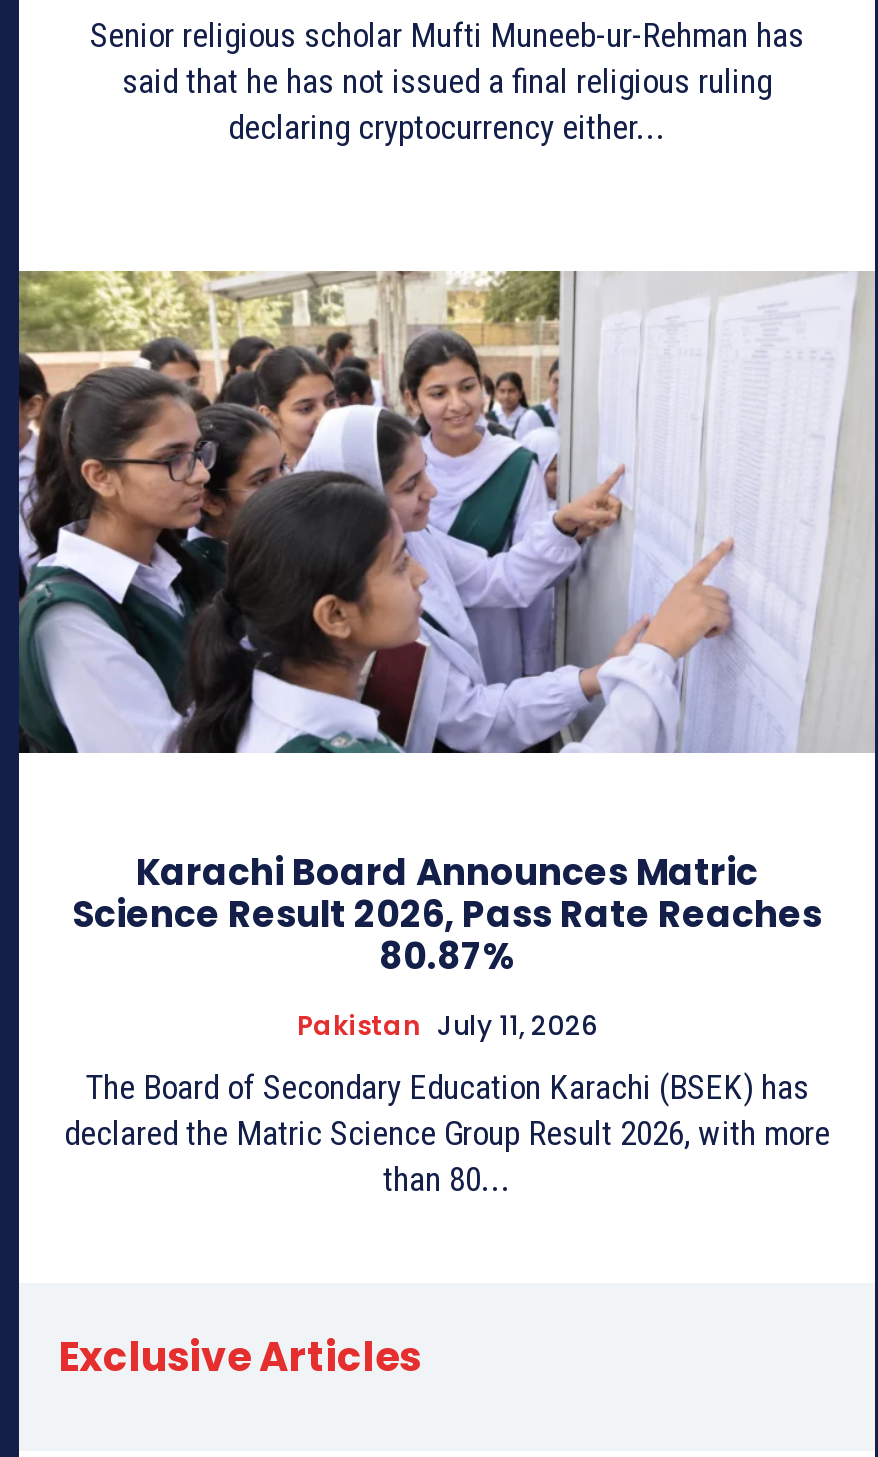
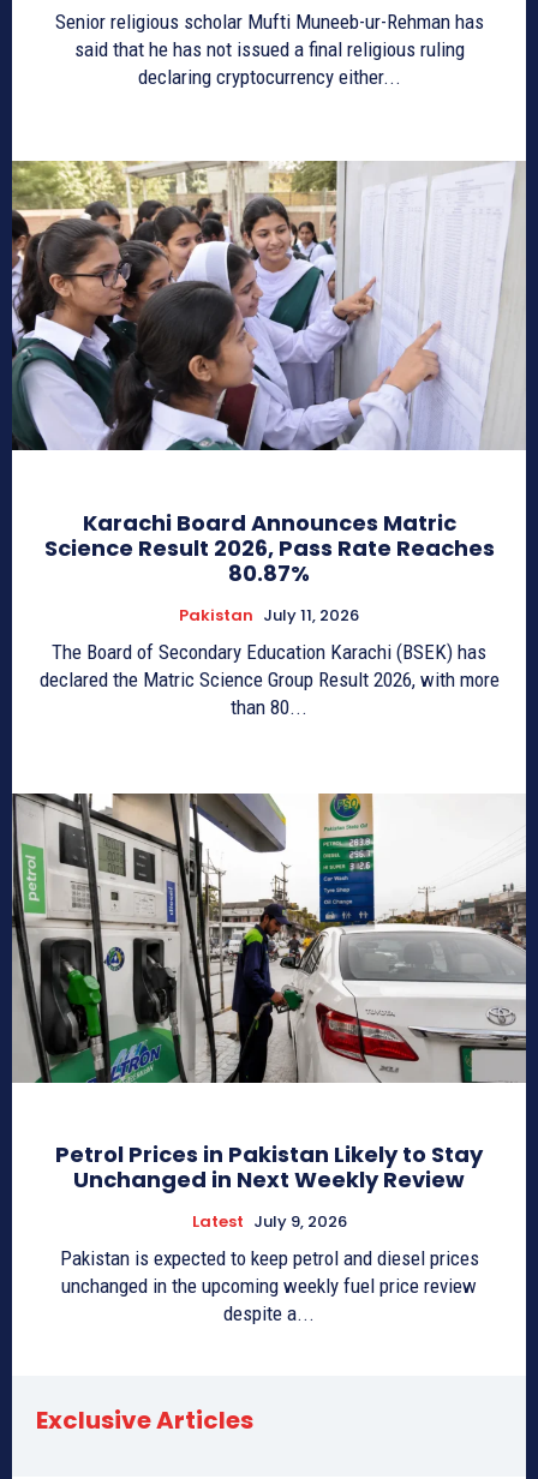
none -> [12,792,526,1084] [image]
none -> [55,1139,483,1325] Petrol Prices in Pakistan Likely to Stay | Unchanged in Next Weekly Review | Latest July 9, 2026 | Pakistan is expected to keep petrol and diesel prices | unchanged in the upcoming weekly fuel price review | despite a...

